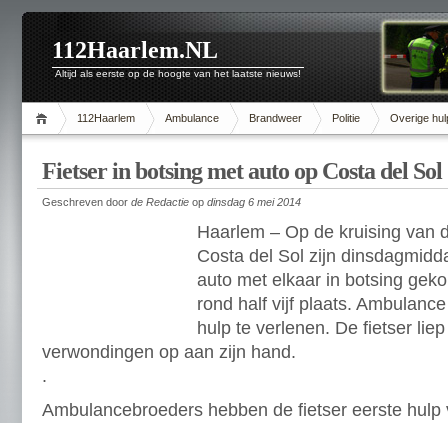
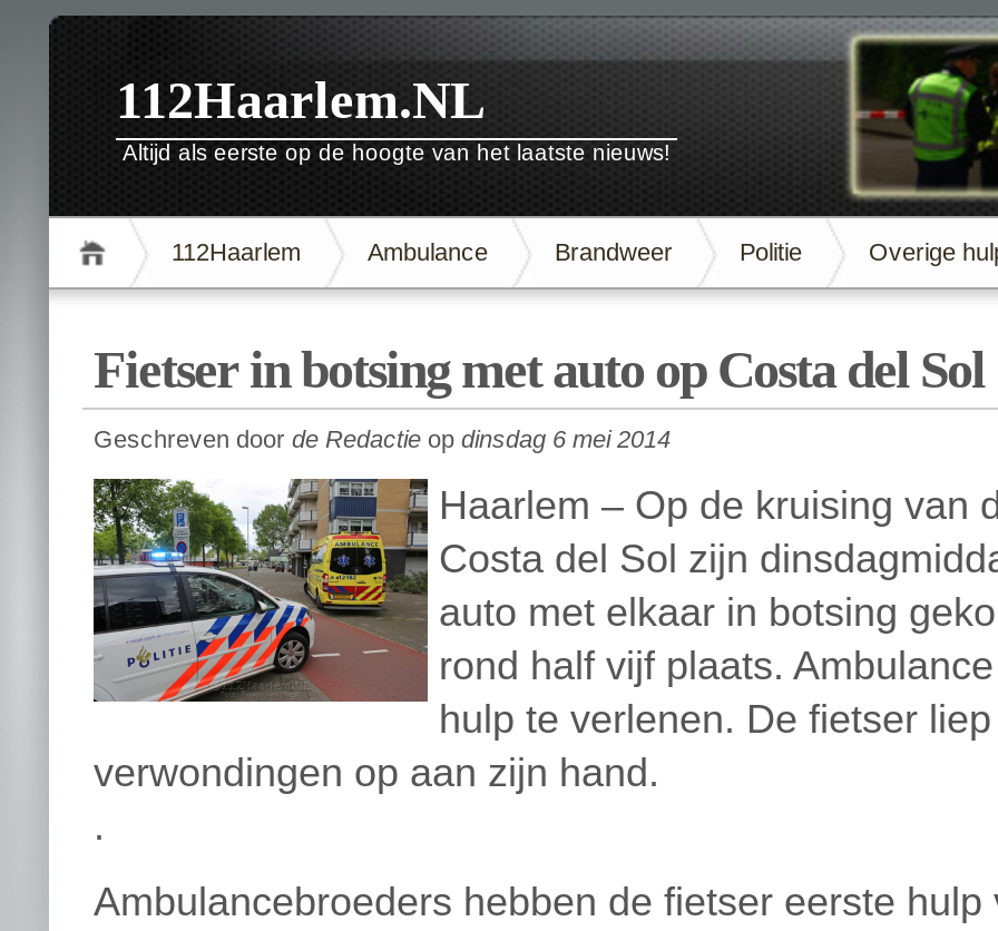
none -> [91,477,430,704] [image]

